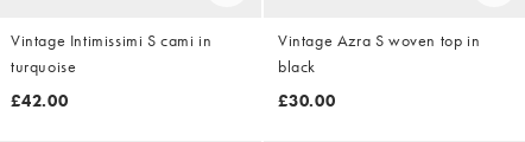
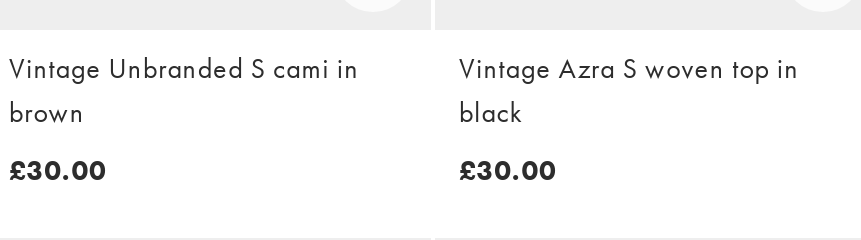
[11,30,212,77] Vintage Intimissimi S cami in | turquoise -> [9,50,359,130] Vintage Unbranded S cami in | brown
[11,90,69,111] £42.00 -> [9,152,107,188] £30.00

